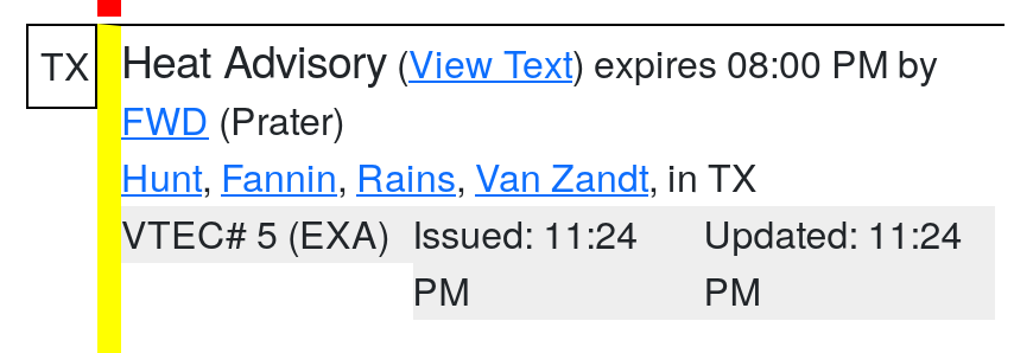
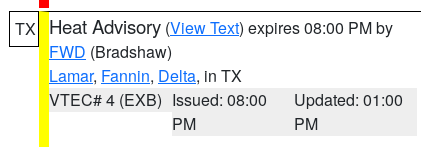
[121,92,758,261] FWD (Prater) | Hunt, Fannin, Rains, Van Zandt, in TX | VTEC# 5 (EXA) Issued: 11:24 -> [49,40,267,111] FWD (Bradshaw) | Lamar, Fannin, Delta, in TX | VTEC# 4 (EXB) Issued: 08:00
[703,206,962,261] Updated: 11:24 -> [294,88,403,111] Updated: 01:00

